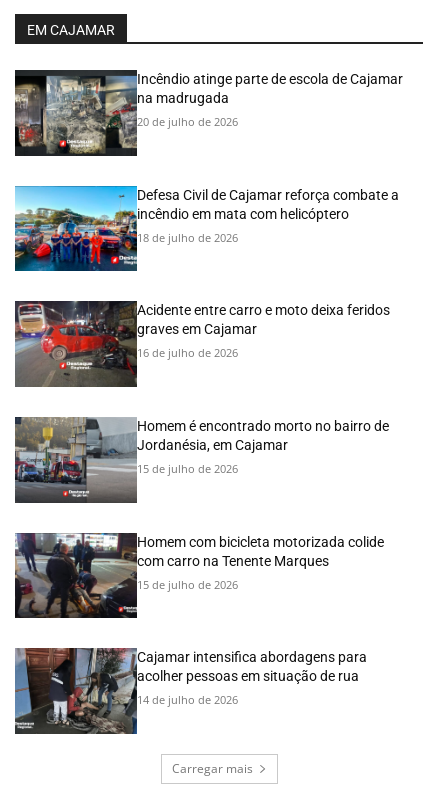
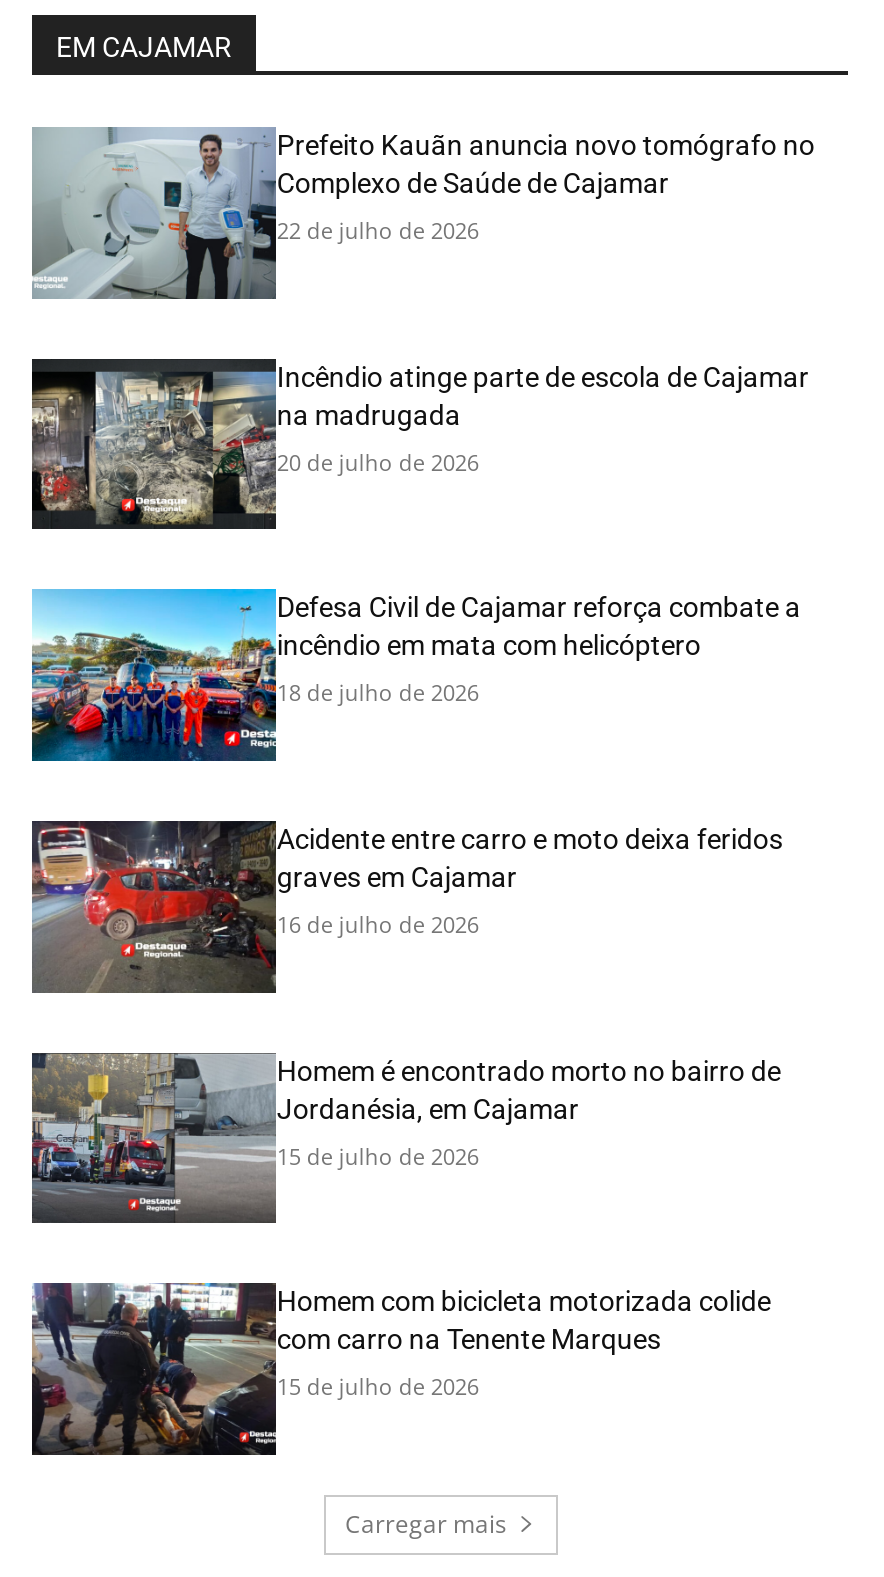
none -> [32,127,815,299] [image] | Prefeito Kauãn anuncia novo tomógrafo no | Complexo de Saúde de Cajamar | 22 de julho de 2026
moved [13,71,403,592] -> [28,360,809,1401]: [image] | Incêndio atinge parte de escola de Cajamar | na madrugada | ... | com carro na Tenente Marques | 15 de julho de 2026
[14,647,367,735] [image] | Cajamar intensifica abordagens para | acolher pessoas em situação de rua | 14 de julho de 2026 -> none

